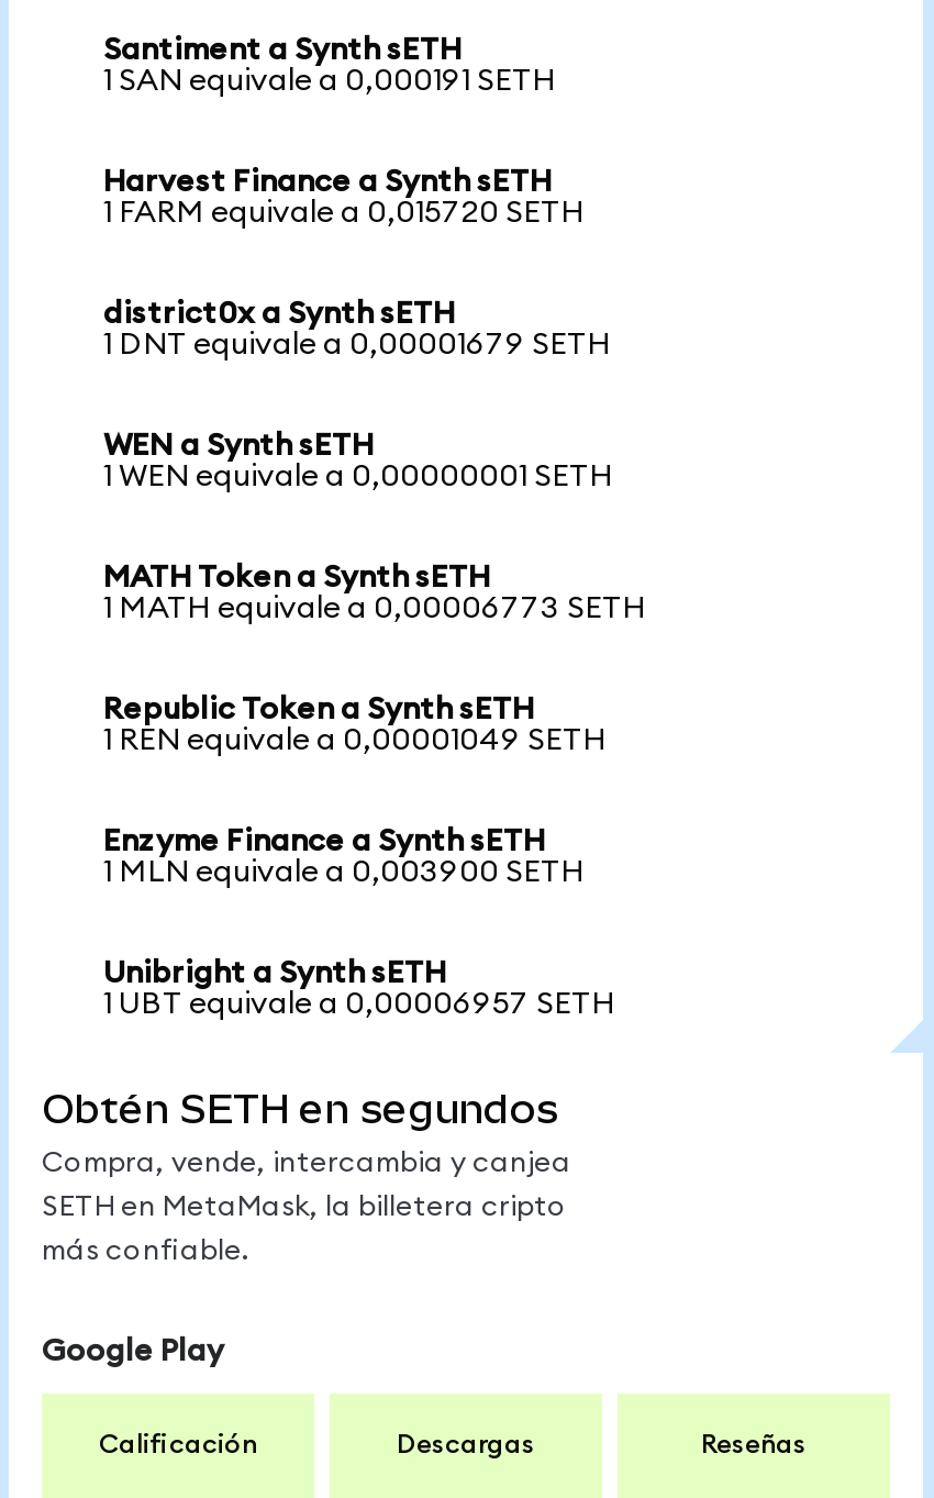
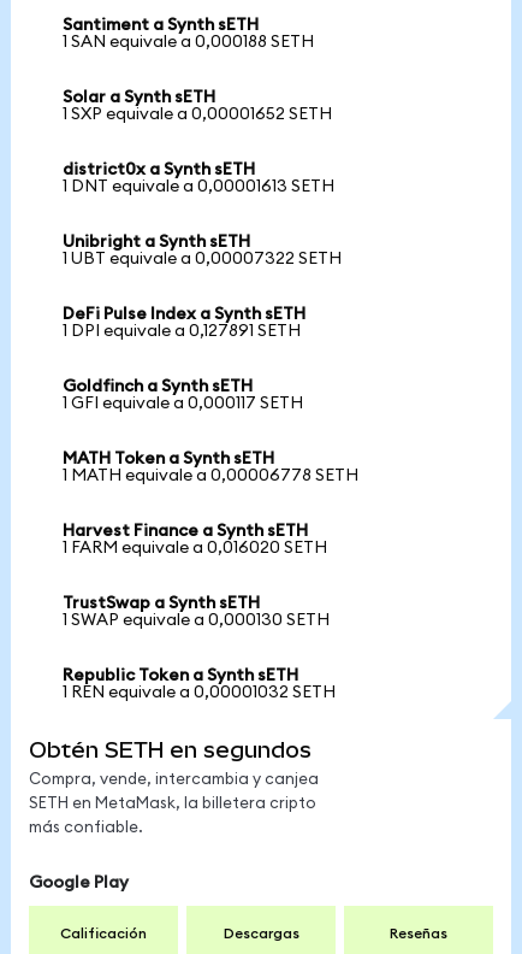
[103,66,556,97] 1 SAN equivale a 0,000191 SETH -> [63,34,314,51] 1 SAN equivale a 0,000188 SETH
moved [103,167,552,198] -> [63,523,308,540]: Harvest Finance a Synth sETH
[103,198,585,229] 1 FARM equivale a 0,015720 SETH -> [63,89,332,123] Solar a Synth sETH | 1 SXP equivale a 0,00001652 SETH
[103,330,646,888] 1 DNT equivale a 0,00001679 SETH | WEN a Synth sETH | 1 WEN equivale a 0,00000001 SETH | 1 MATH equivale a 0,00006773 SETH | 1 REN equivale a 0,00001049 SETH | Enzyme Finance a Synth sETH | 1 MLN equivale a 0,003900 SETH -> [63,178,334,195] 1 DNT equivale a 0,00001613 SETH
moved [103,563,490,593] -> [63,450,274,467]: MATH Token a Synth sETH
moved [103,695,534,725] -> [63,667,298,684]: Republic Token a Synth sETH
moved [103,958,446,989] -> [63,234,250,251]: Unibright a Synth sETH
[103,989,615,1020] 1 UBT equivale a 0,00006957 SETH -> [63,251,358,701] 1 UBT equivale a 0,00007322 SETH | DeFi Pulse Index a Synth sETH | 1 DPI equivale a 0,127891 SETH | Goldfinch a Synth sETH | 1 GFI equivale a 0,000117 SETH | 1 MATH equivale a 0,00006778 SETH | 1 FARM equivale a 0,016020 SETH | TrustSwap a Synth sETH | 1 SWAP equivale a 0,000130 SETH | 1 REN equivale a 0,00001032 SETH

